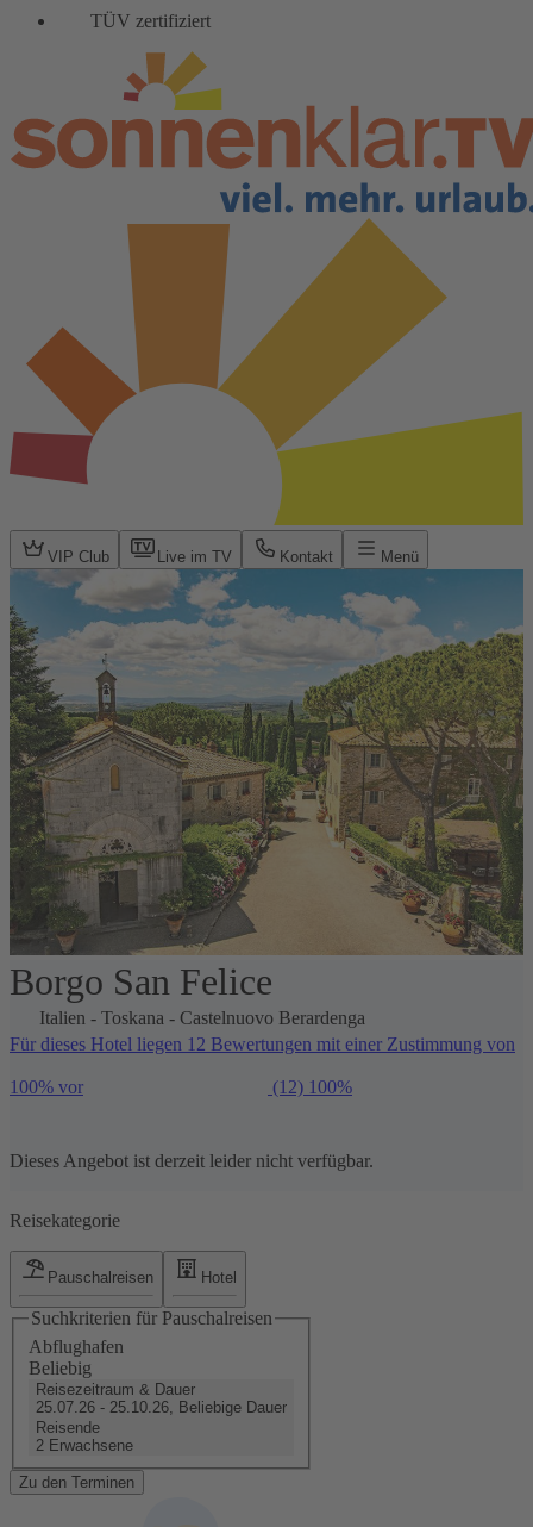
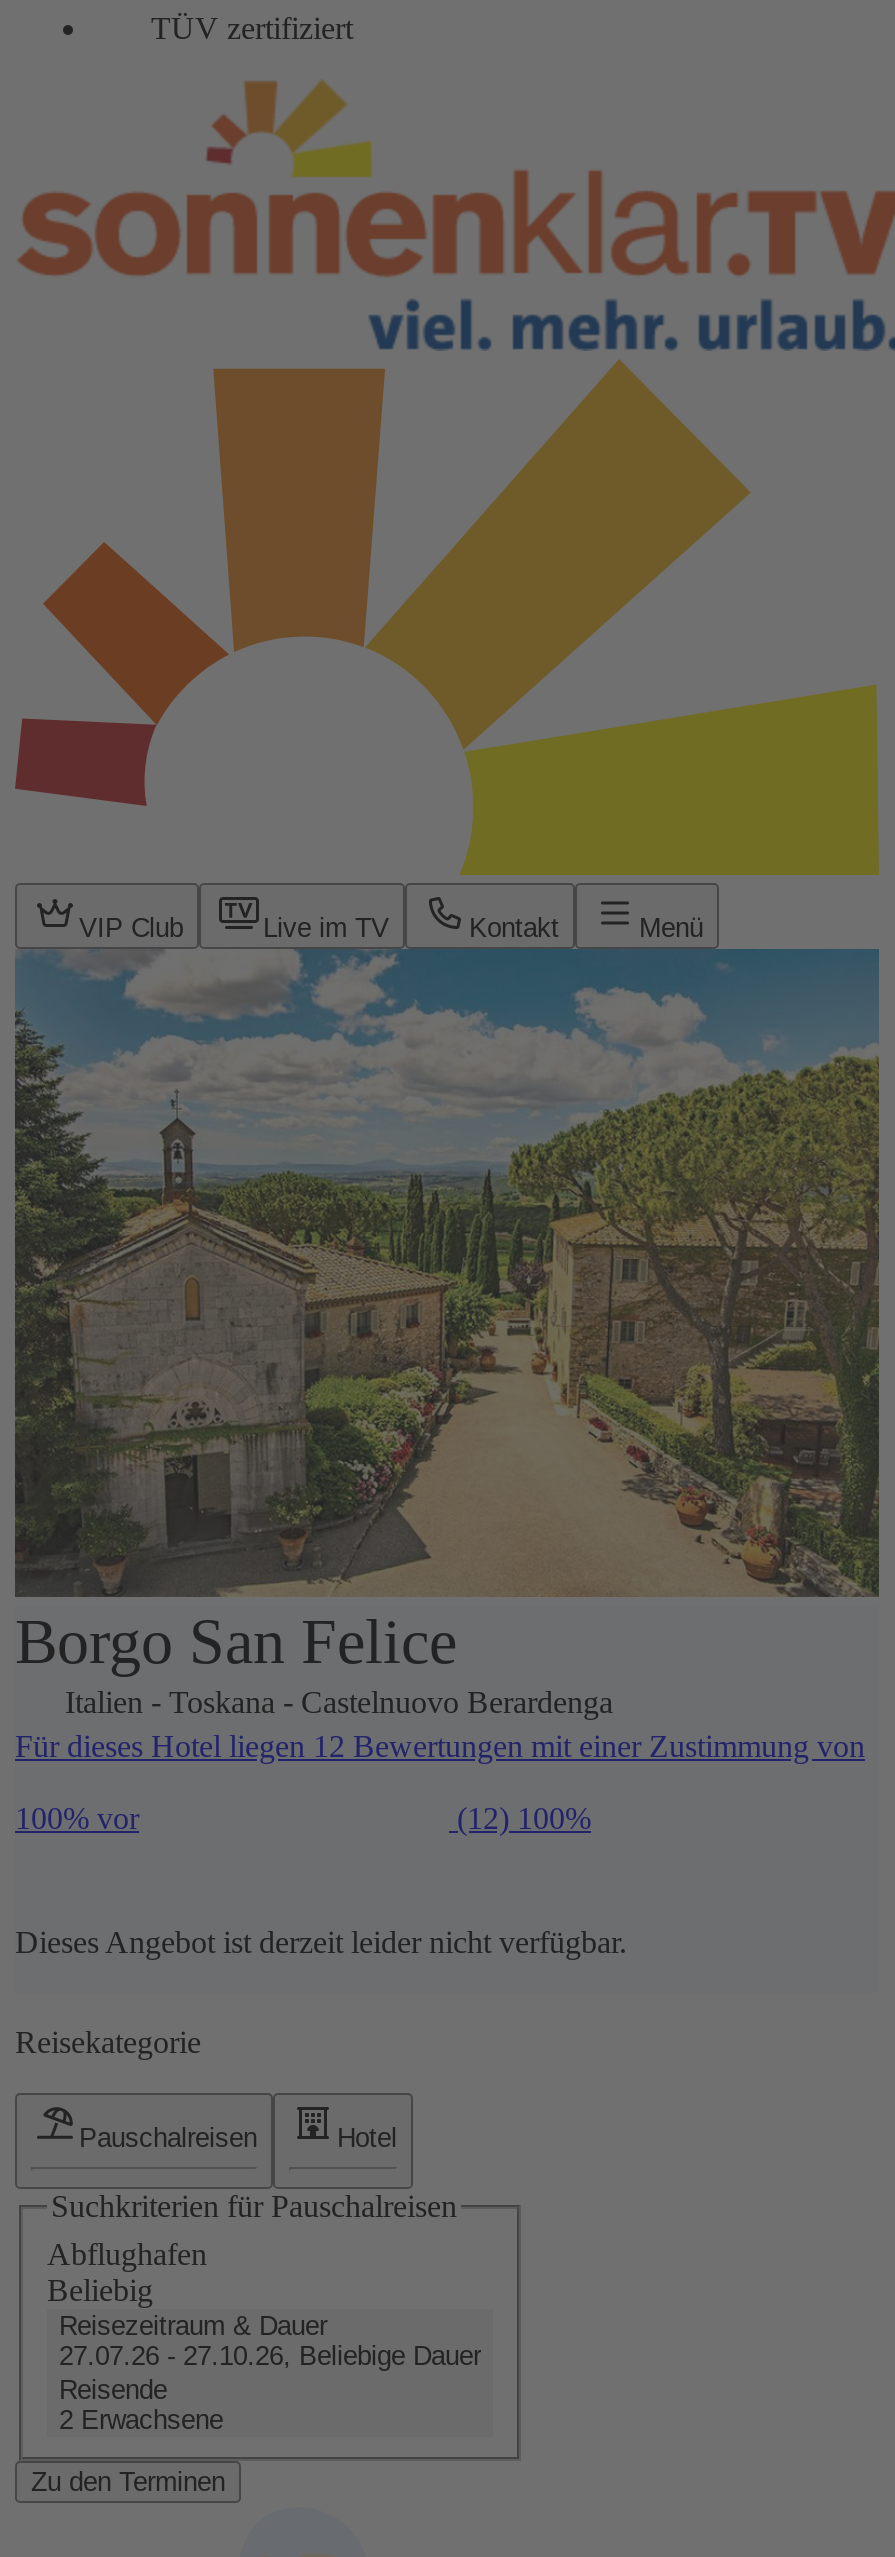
[36,1398,287,1416] 25.07.26 - 25.10.26, Beliebige Dauer -> [59,2341,481,2371] 27.07.26 - 27.10.26, Beliebige Dauer

